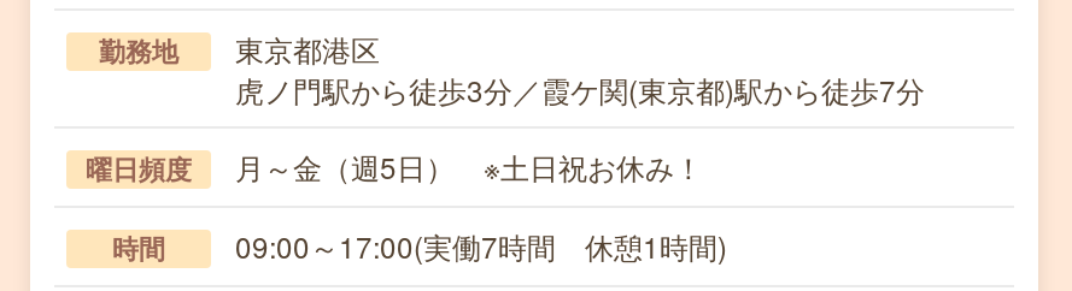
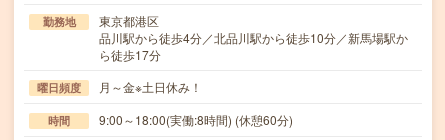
[235,69,925,109] 虎ノ門駅から徒歩3分／霞ケ関(東京都)駅から徒歩7分 -> [99,29,408,63] 品川駅から徒歩4分／北品川駅から徒歩10分／新馬場駅か | ら徒歩17分
[235,145,703,186] 月～金（週5日） ※土日祝お休み！ -> [99,78,202,95] 月～金※土日休み！
[235,225,727,266] 09:00～17:00(実働7時間 休憩1時間) -> [99,111,293,128] 9:00～18:00(実働:8時間) (休憩60分)

